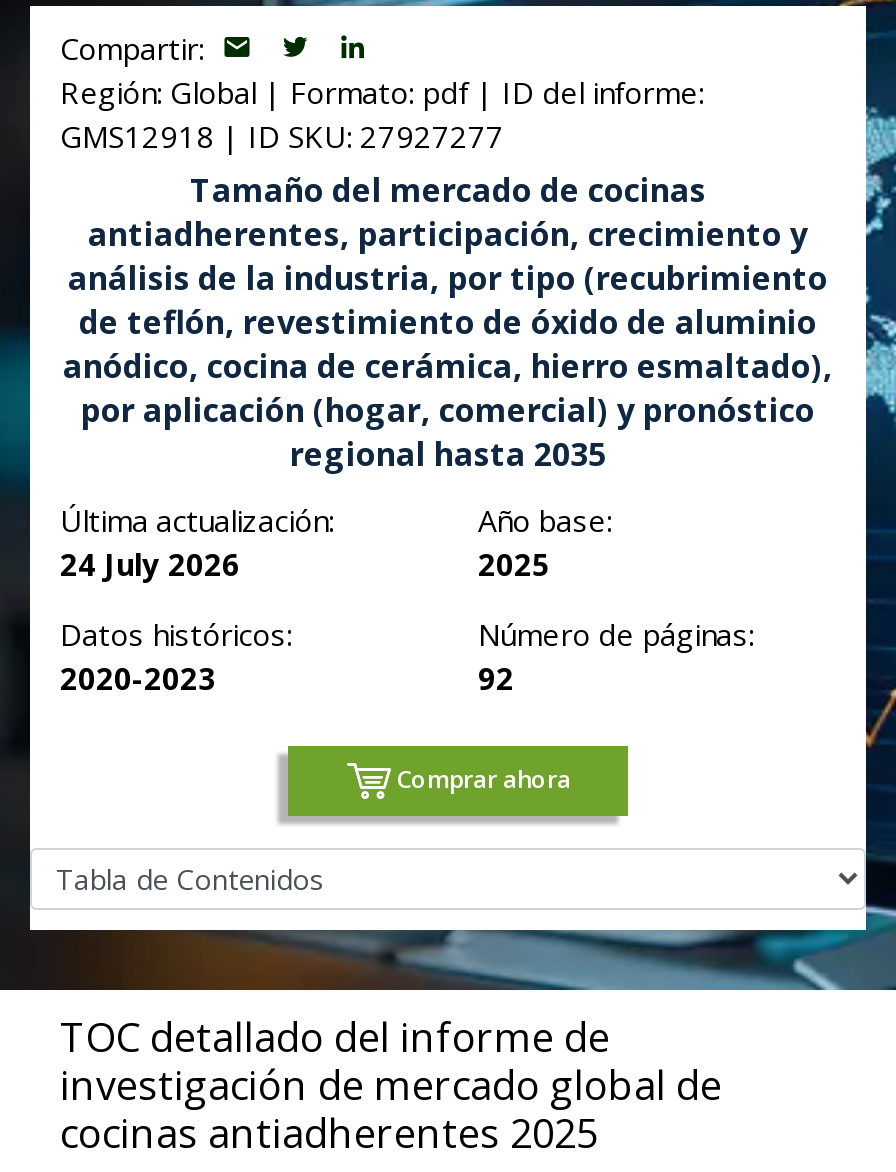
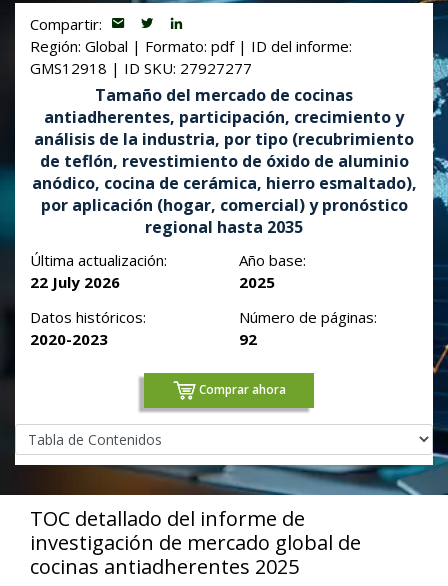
[60,544,240,584] 24 July 2026 -> [30,272,120,292] 22 July 2026

